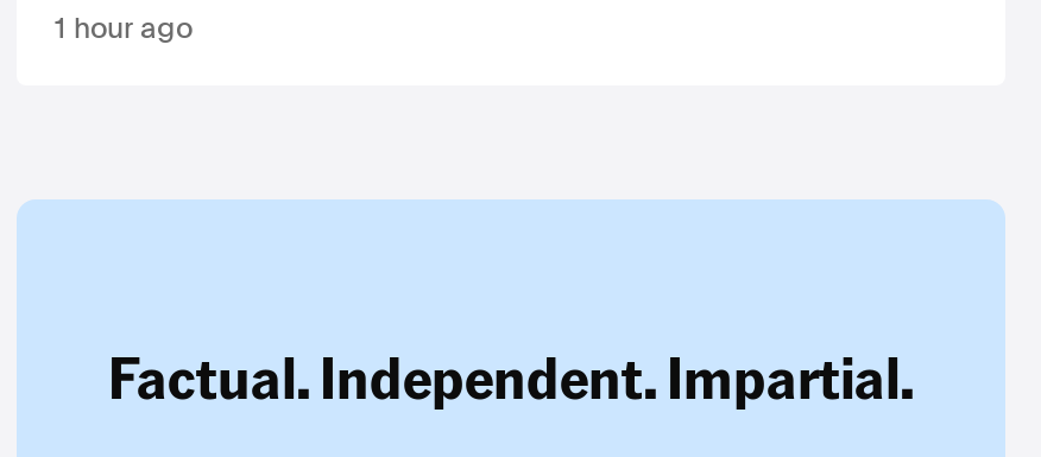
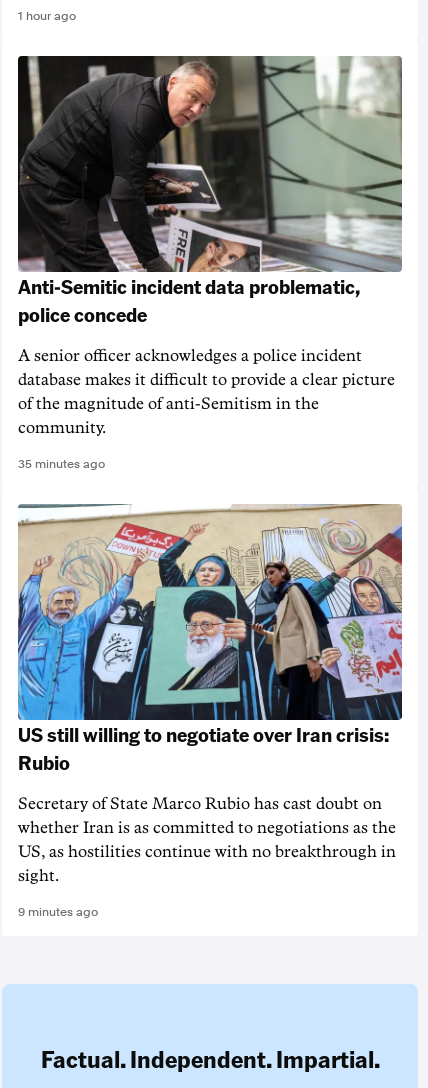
none -> [17,55,403,471] [image] | Anti-Semitic incident data problematic, | police concede | A senior officer acknowledges a police incident | database makes it difficult to provide a clear picture | of the magnitude of anti-Semitism in the | community. | 35 minutes ago
none -> [17,503,403,919] [image] | US still willing to negotiate over Iran crisis: | Rubio | Secretary of State Marco Rubio has cast doubt on | whether Iran is as committed to negotiations as the | US, as hostilities continue with no breakthrough in | sight. | 9 minutes ago

